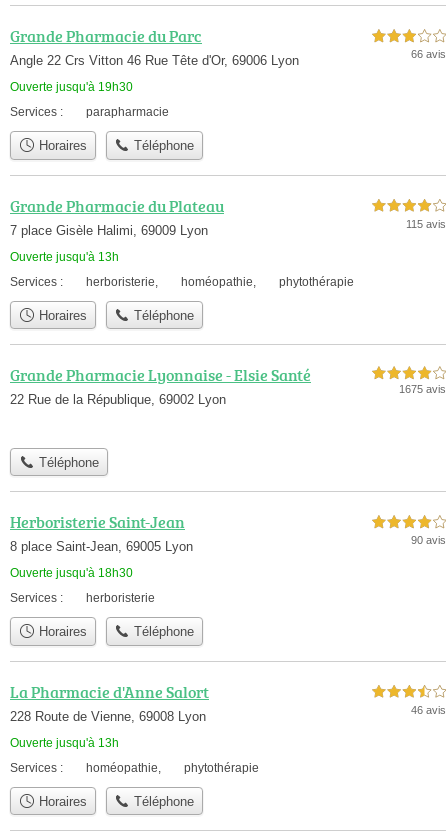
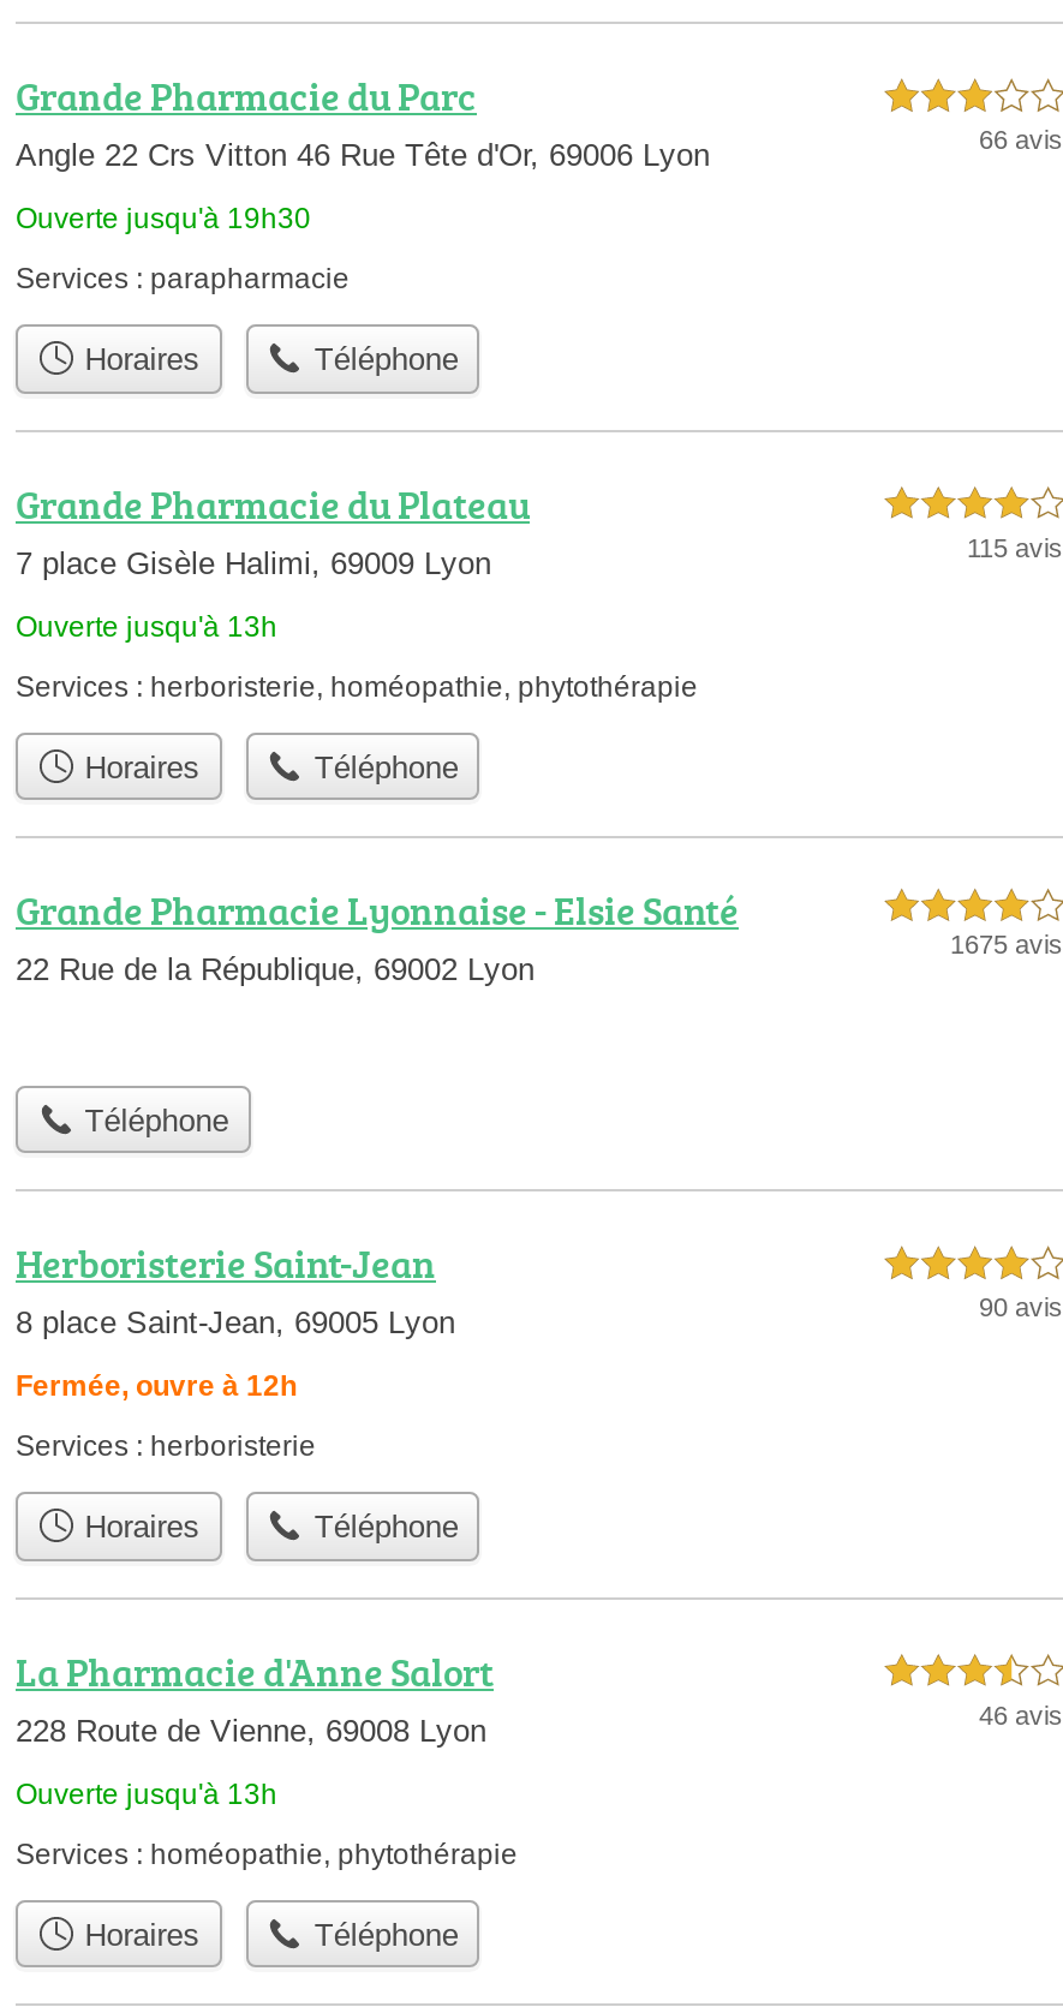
[10,566,133,580] Ouverte jusqu'à 18h30 -> [16,1370,297,1403] Fermée, ouvre à 12h

